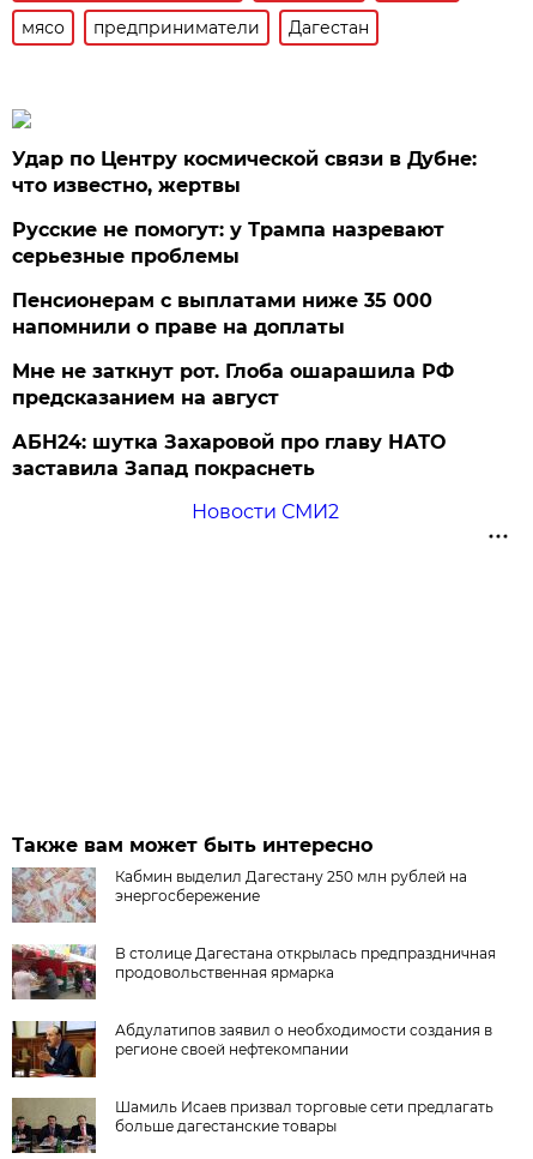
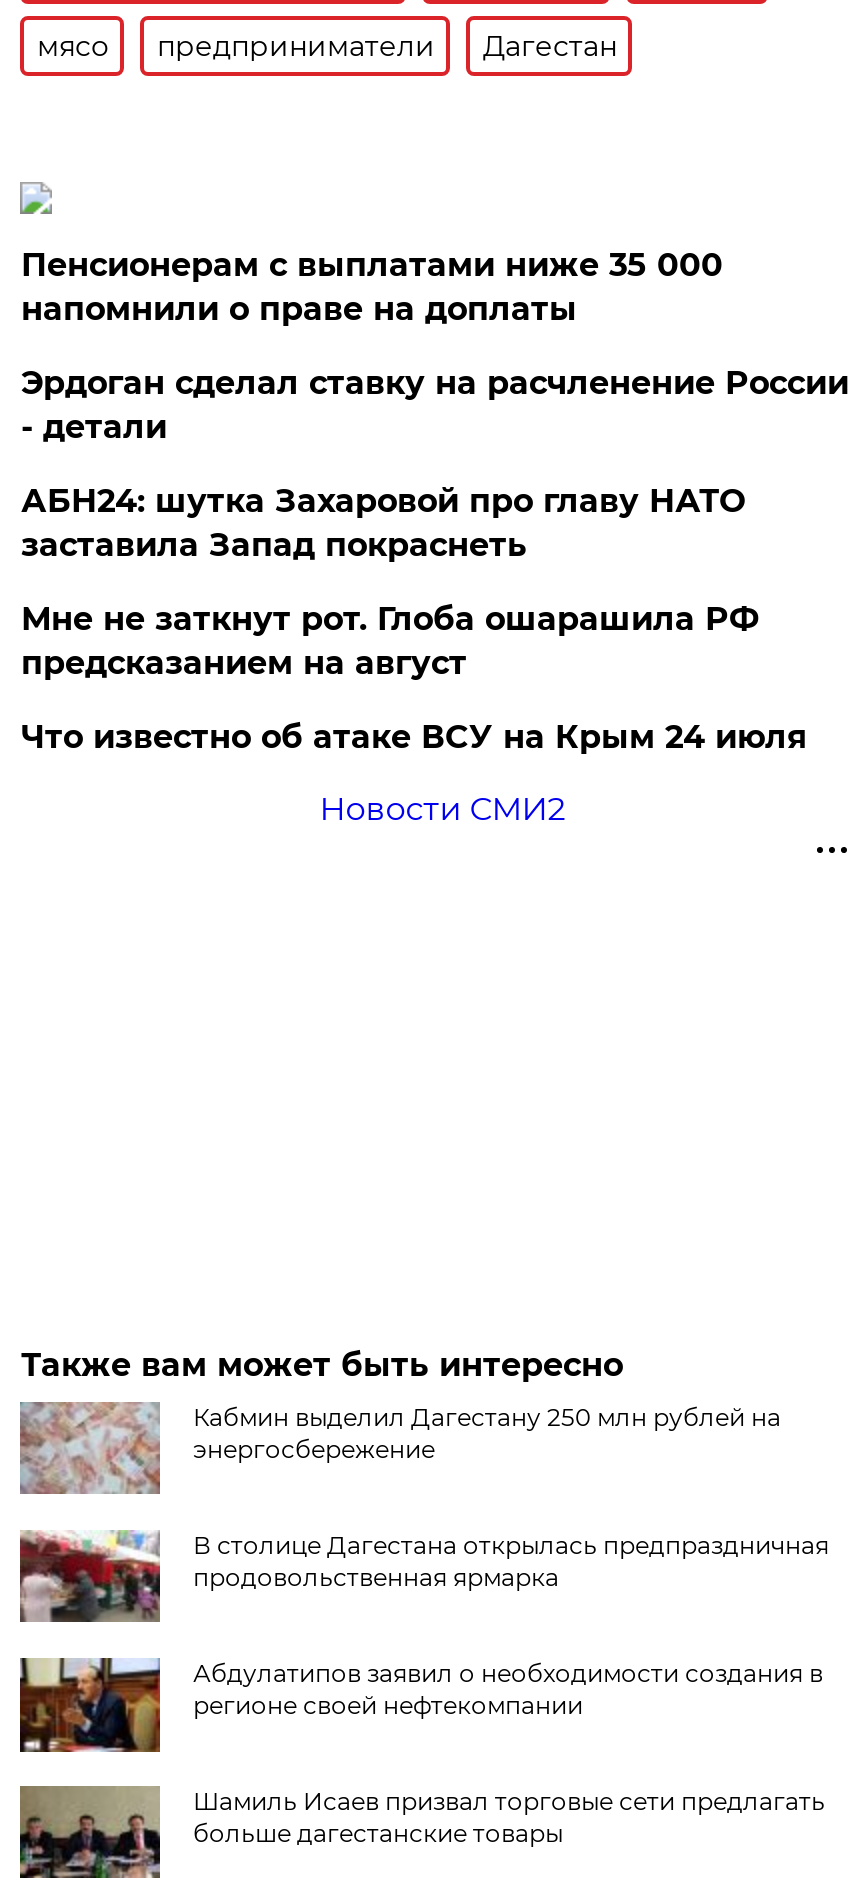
[12,147,477,267] Удар по Центру космической связи в Дубне: | что известно, жертвы | Русские не помогут: у Трампа назревают | серьезные проблемы -> none
moved [12,289,433,338] -> [21,246,723,328]: Пенсионерам с выплатами ниже 35 000 | напомнили о праве на доплаты
none -> [21,364,849,446] Эрдоган сделал ставку на расчленение России | - детали
none -> [21,718,807,756] Что известно об атаке ВСУ на Крым 24 июля
moved [12,431,446,480] -> [21,482,745,564]: АБН24: шутка Захаровой про главу НАТО | заставила Запад покраснеть

